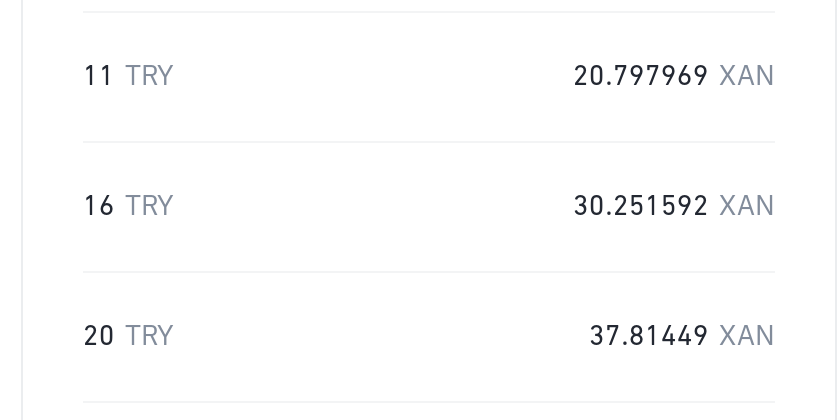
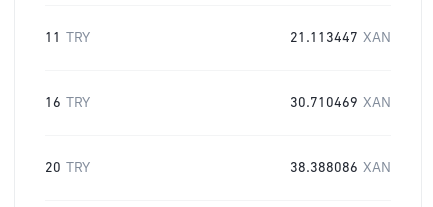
[573,63,775,91] 20.797969 XAN -> [290,31,391,45] 21.113447 XAN
[573,193,775,221] 30.251592 XAN -> [290,96,391,110] 30.710469 XAN
[589,323,775,351] 37.81449 XAN -> [290,161,391,175] 38.388086 XAN

